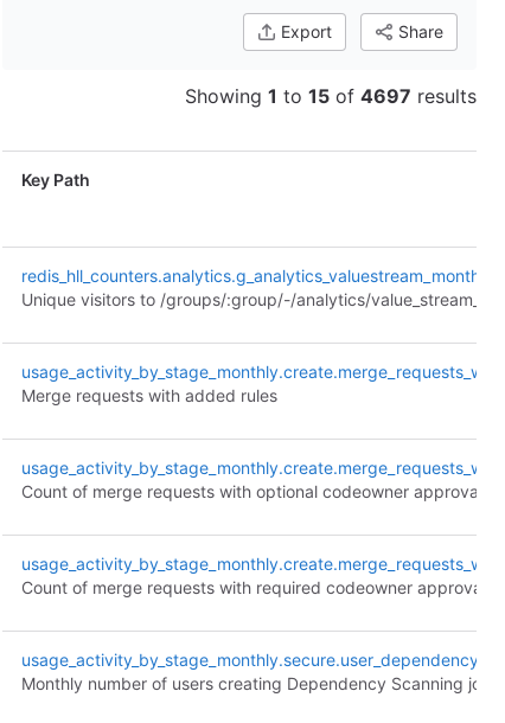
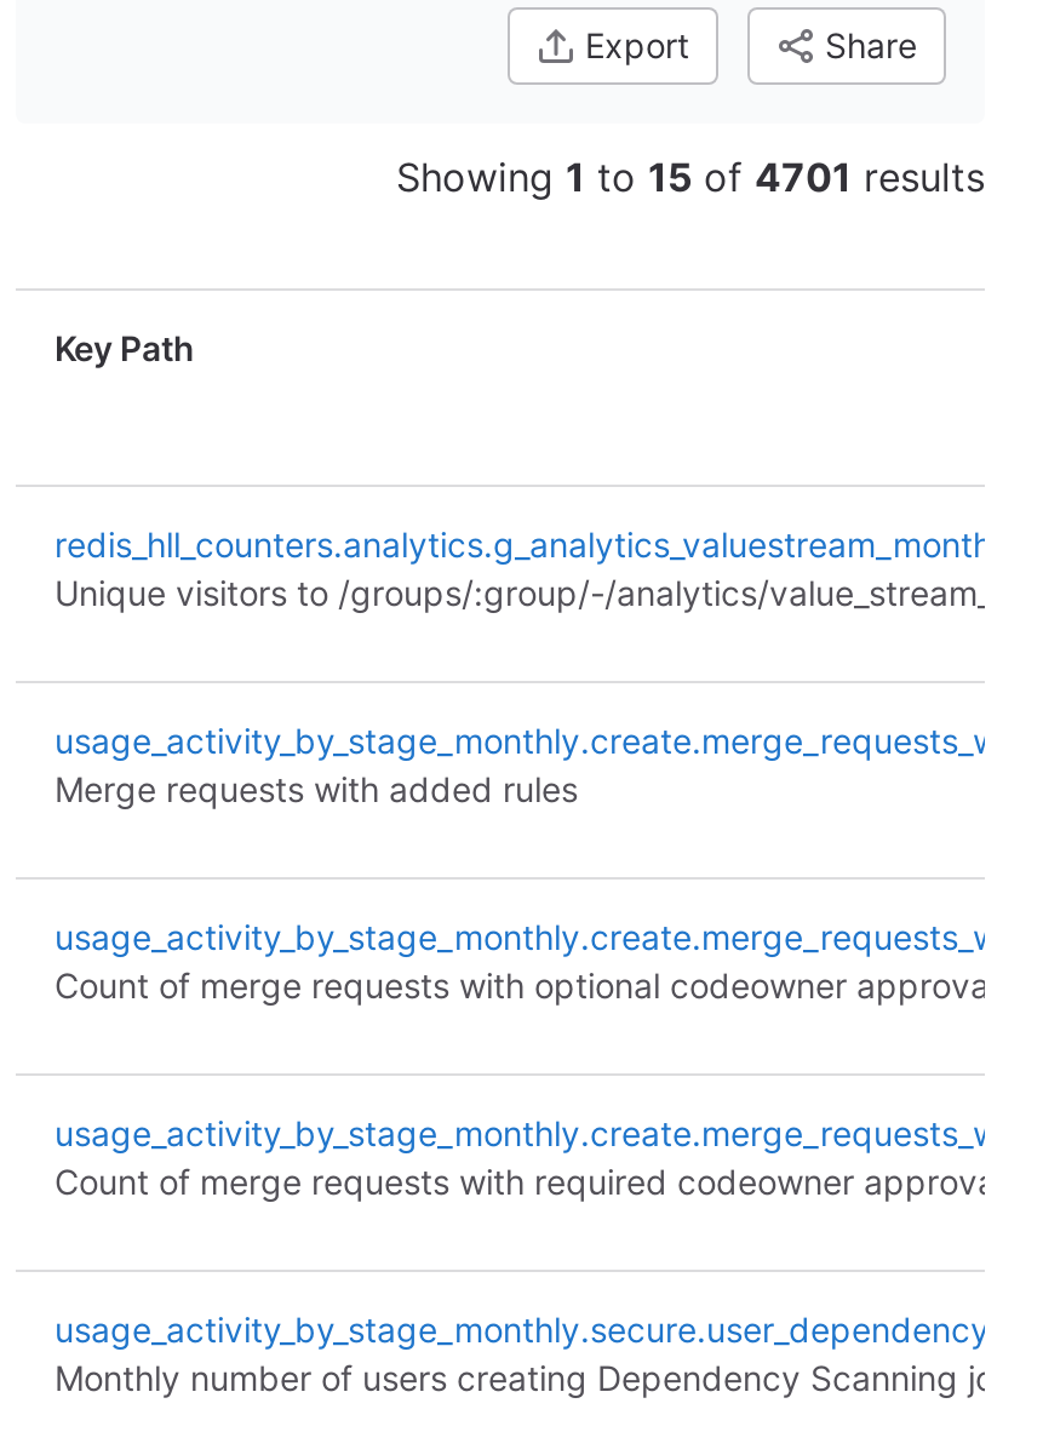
[185,84,477,108] Showing 1 to 15 of 4697 results -> [396,153,985,201] Showing 1 to 15 of 4701 results

